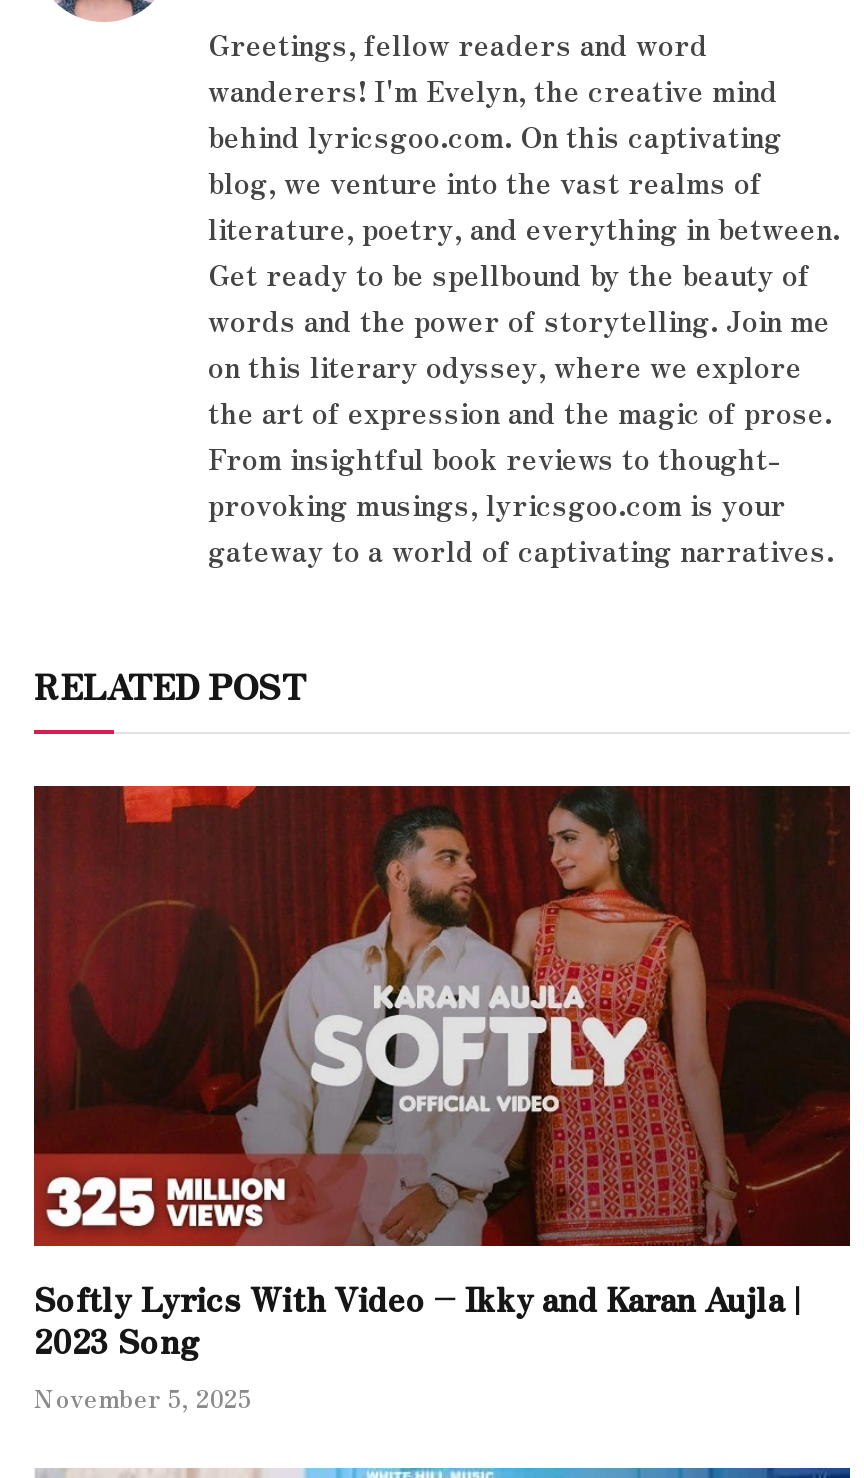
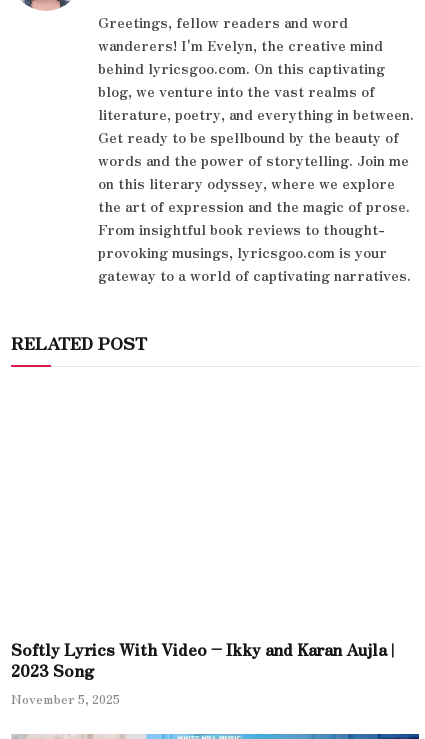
[32,784,852,1248] [image] -> none

